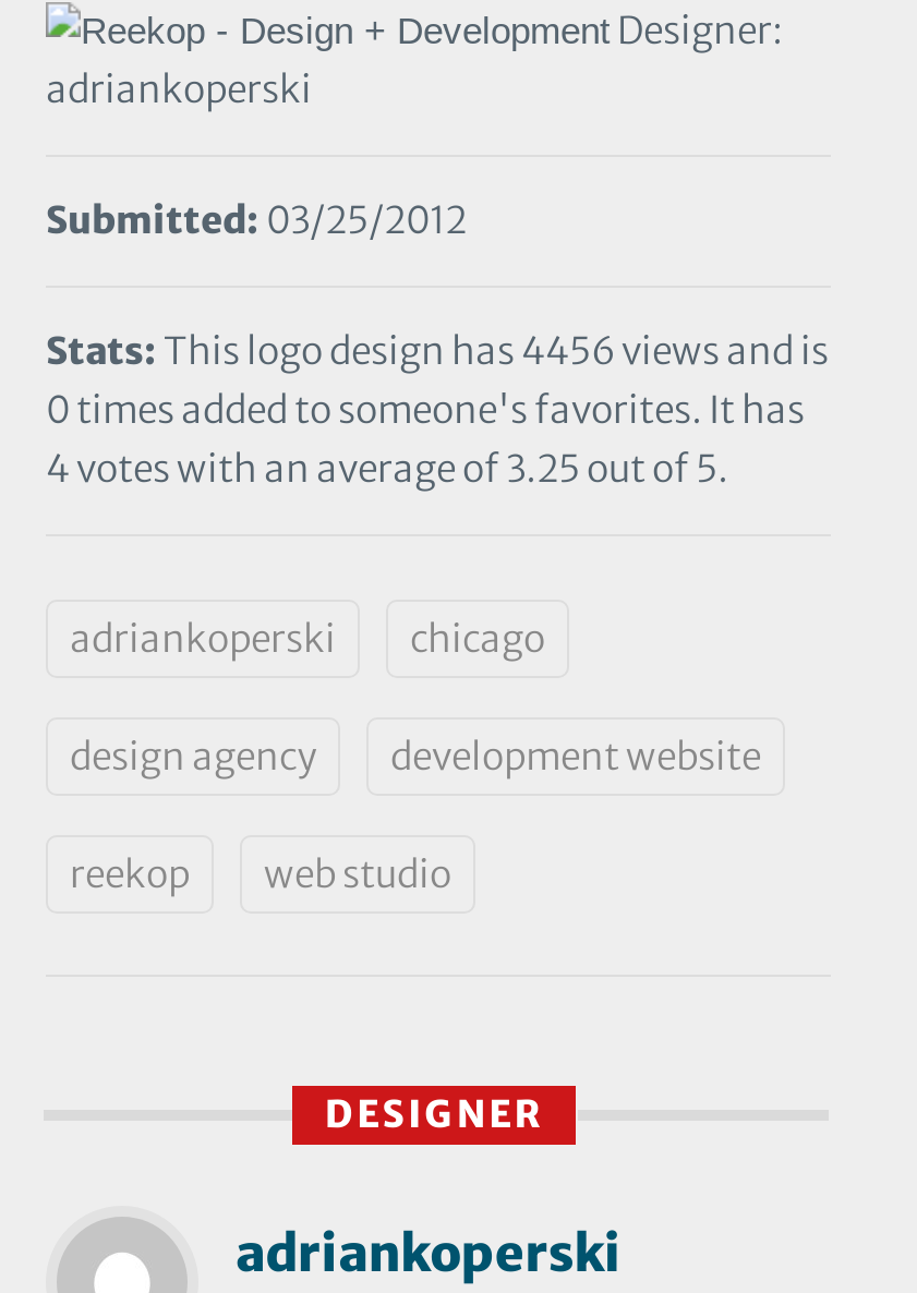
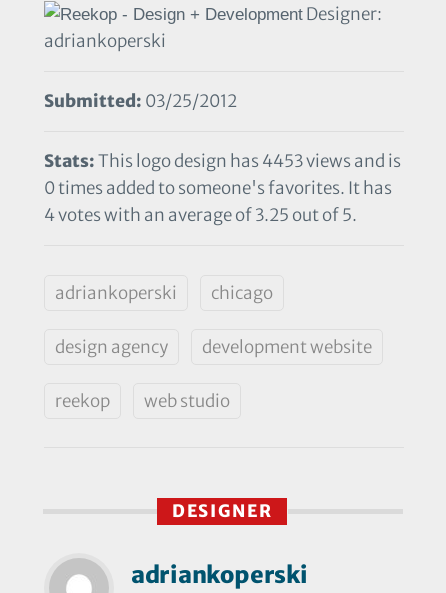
[46,327,829,375] Stats: This logo design has 4456 views and is -> [44,150,401,172] Stats: This logo design has 4453 views and is

